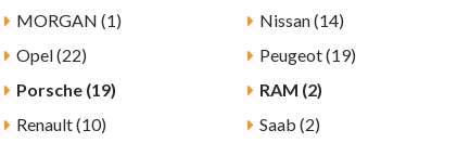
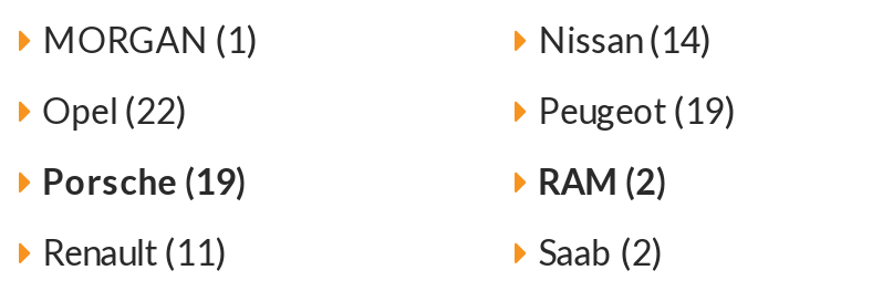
[16,113,106,134] Renault (10) -> [43,229,226,272] Renault (11)

